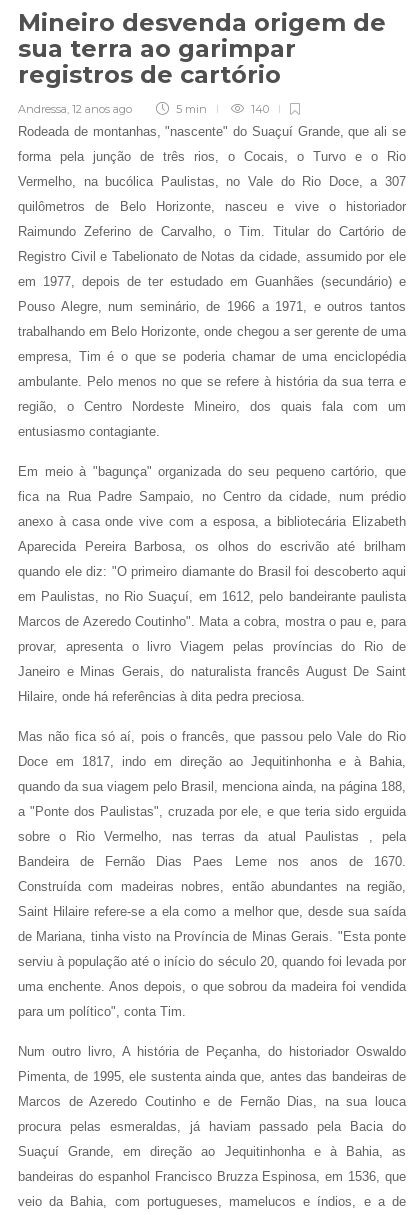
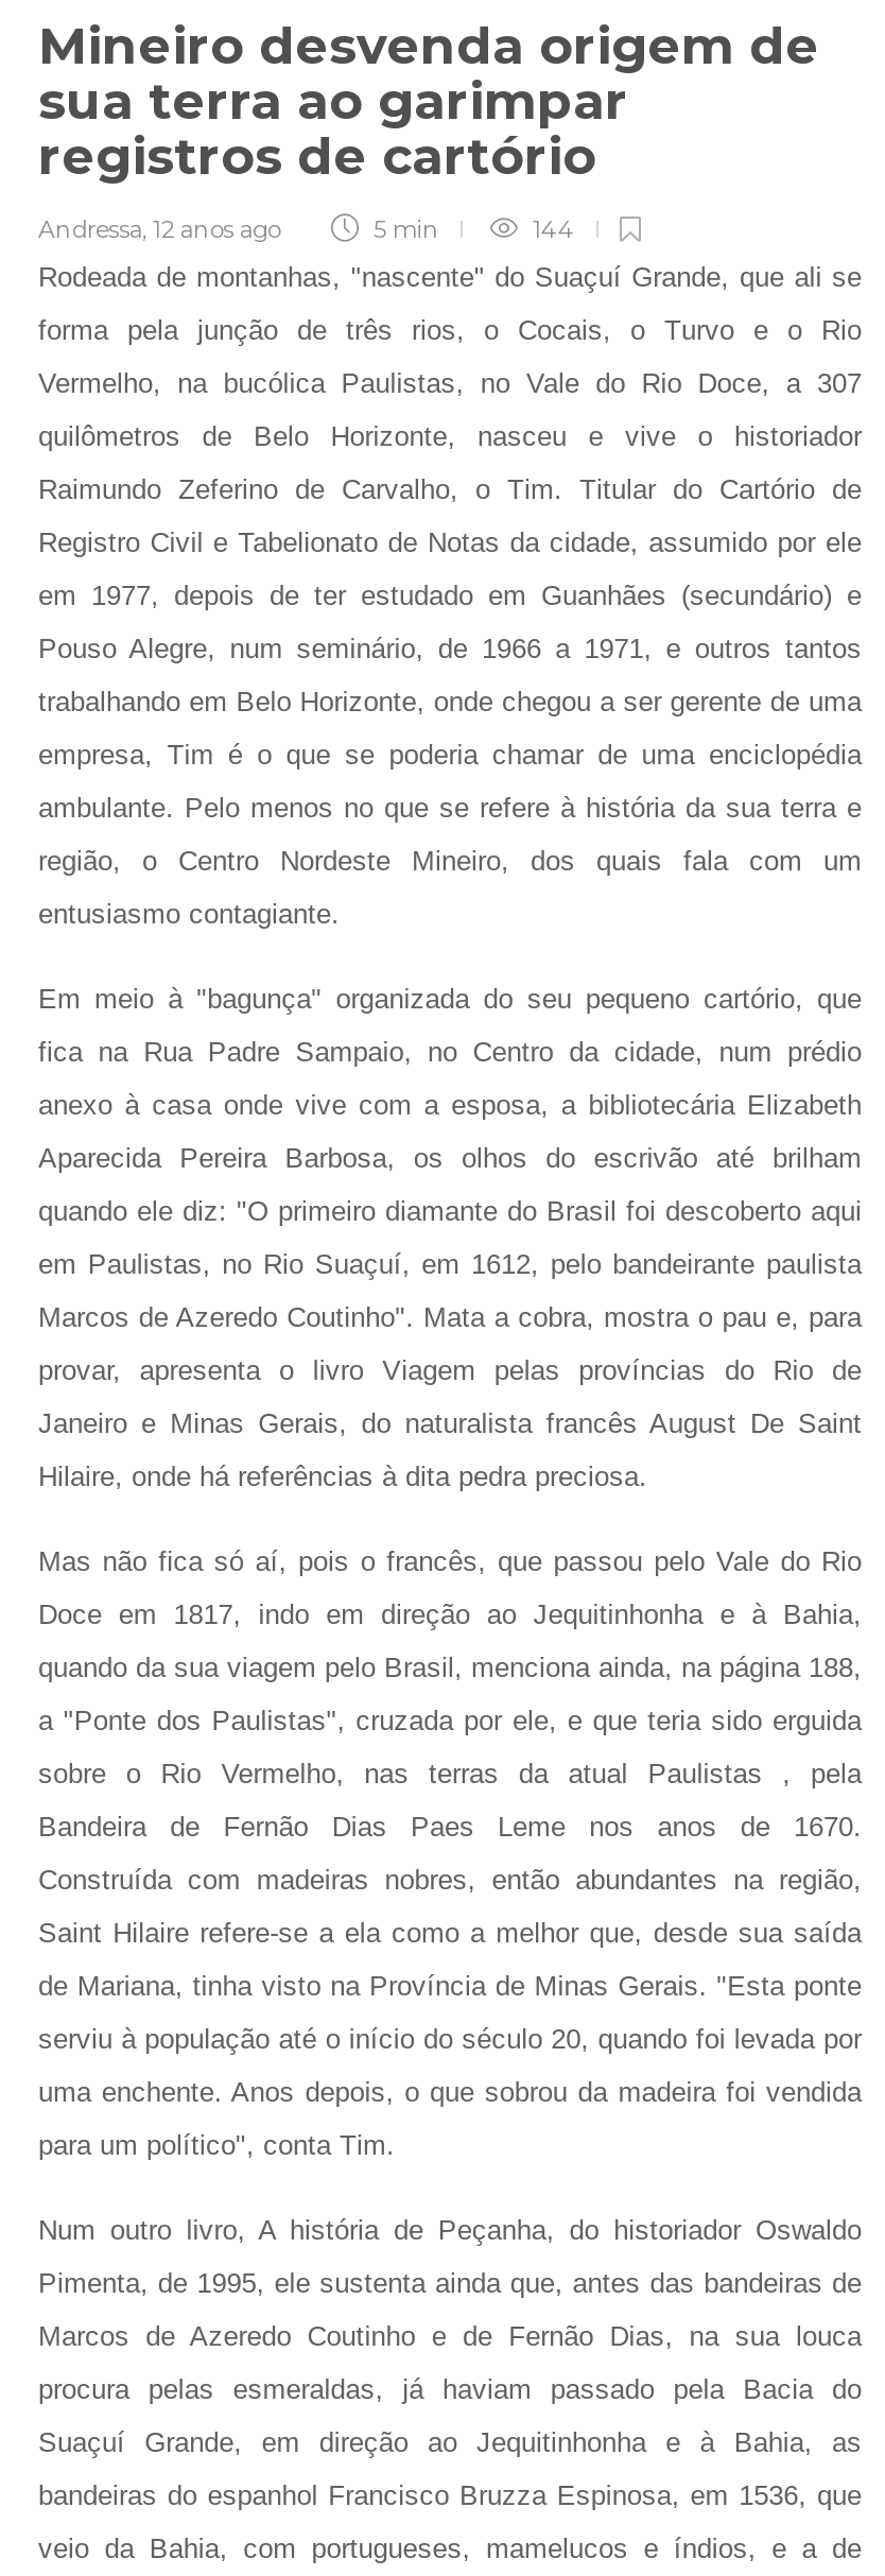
[248,102,269,116] 140 -> [526,214,575,244] 144

